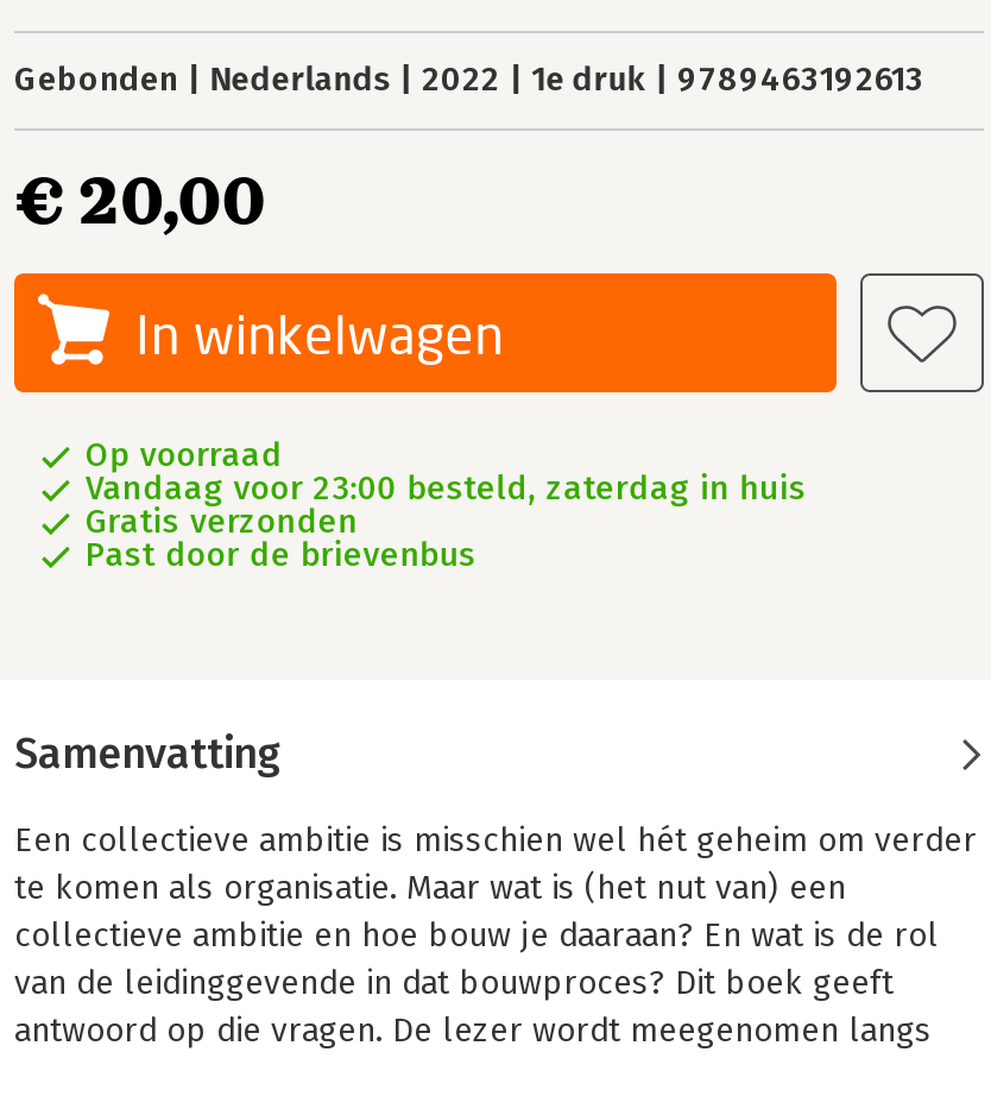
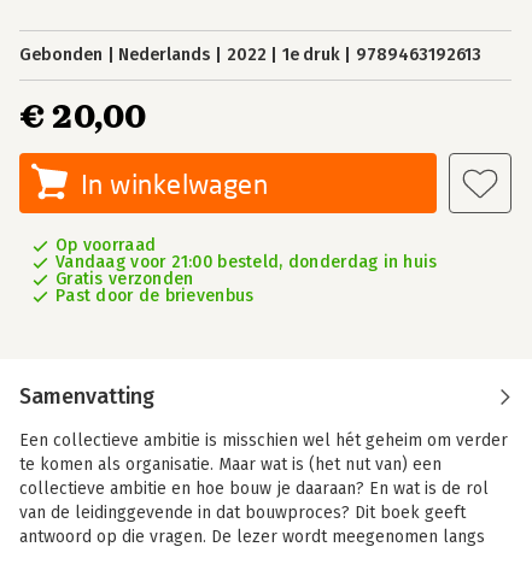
[86,468,806,509] Vandaag voor 23:00 besteld, zaterdag in huis -> [55,252,437,272] Vandaag voor 21:00 besteld, donderdag in huis

